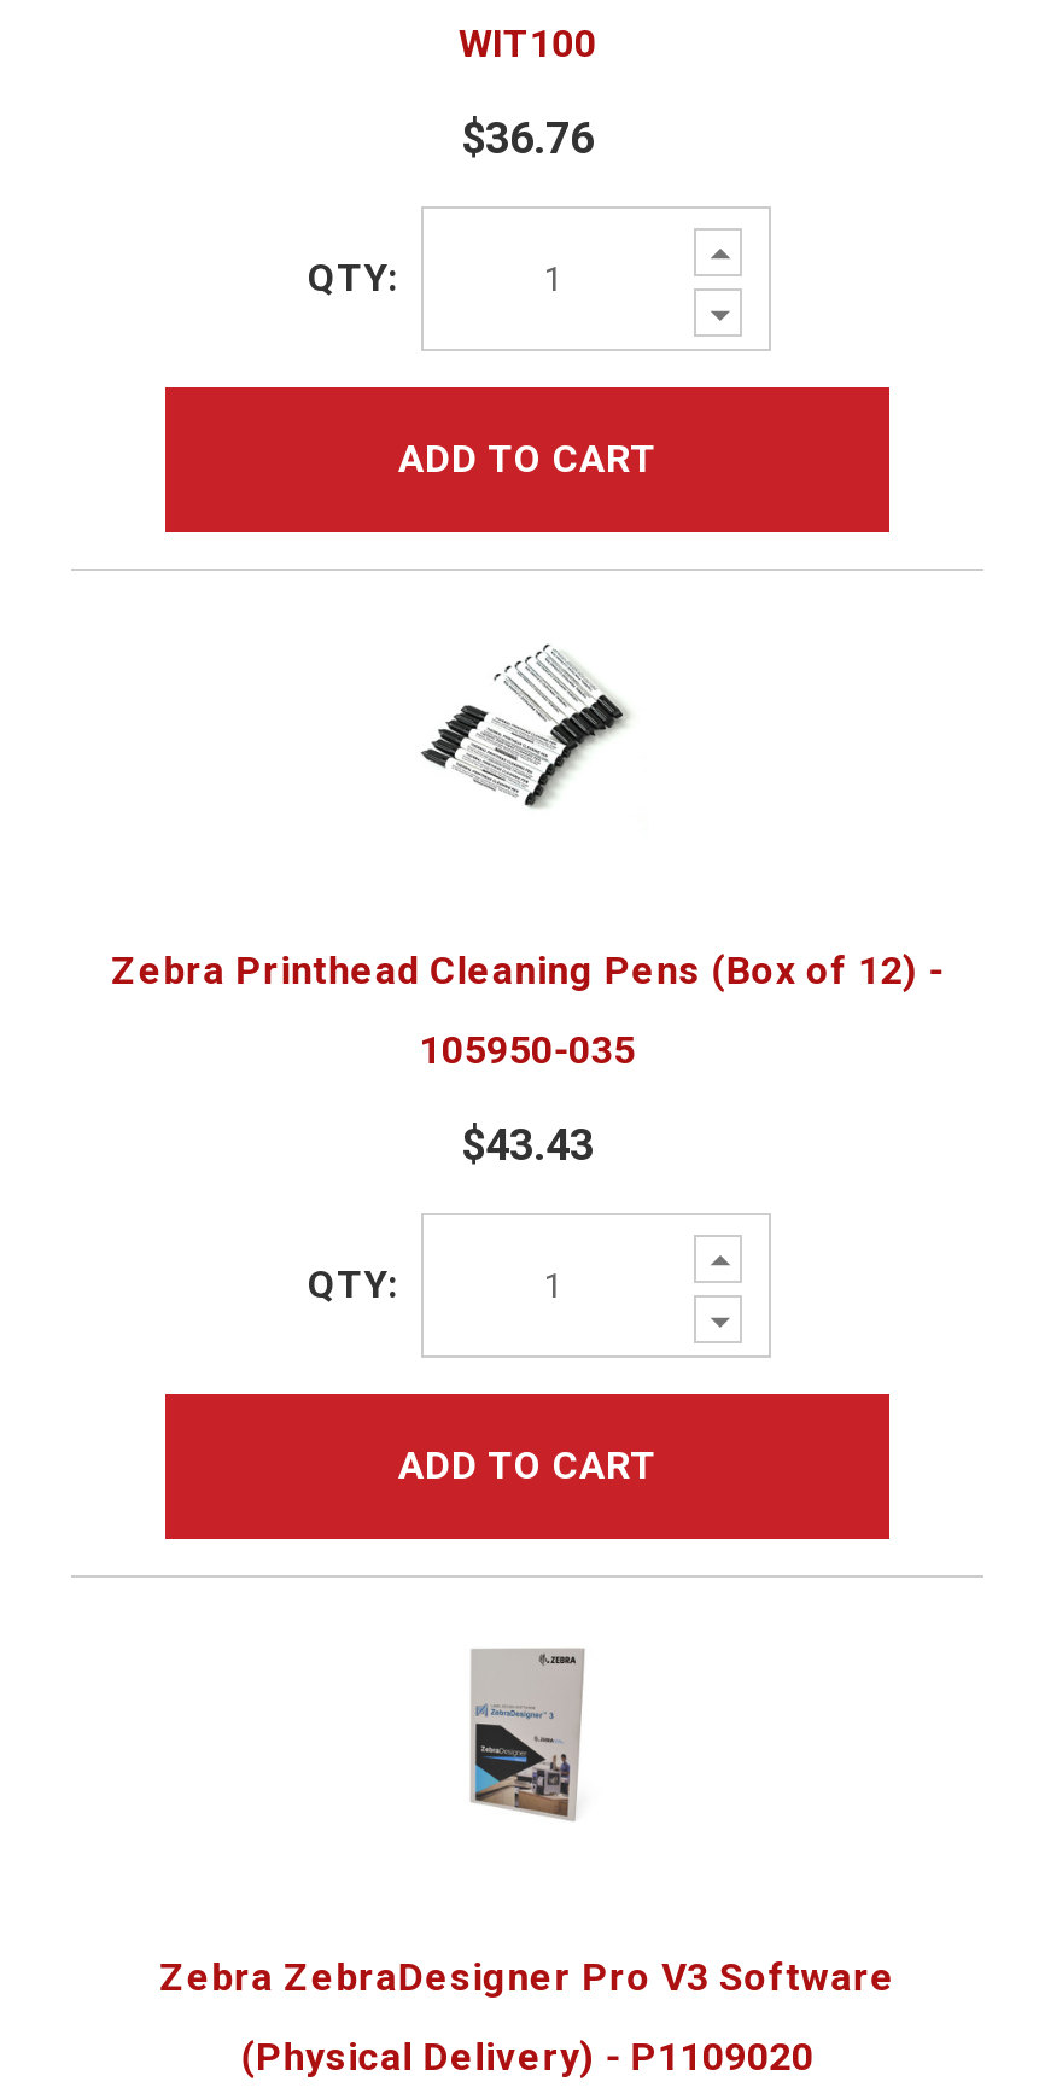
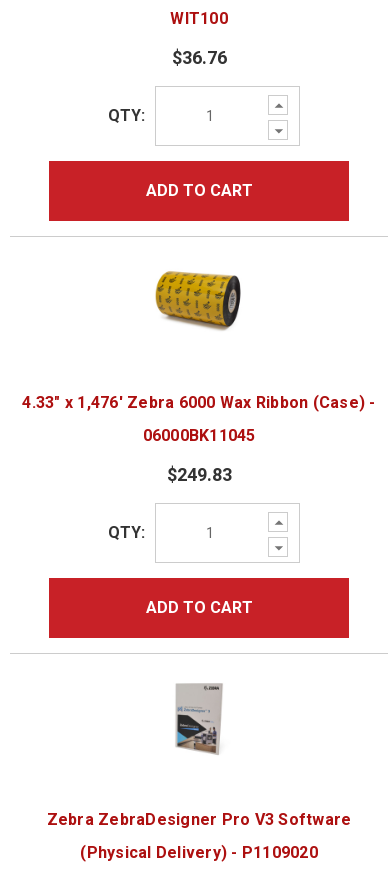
[421,643,629,810] [image] -> [154,269,242,335] [image]
[111,948,943,994] Zebra Printhead Cleaning Pens (Box of 12) - -> [22,393,376,412] 4.33" x 1,476' Zebra 6000 Wax Ribbon (Case) -
[419,1028,635,1074] 105950-035 -> [142,426,255,445] 06000BK11045
[461,1120,594,1171] $43.43 -> [166,464,231,485] $249.83

